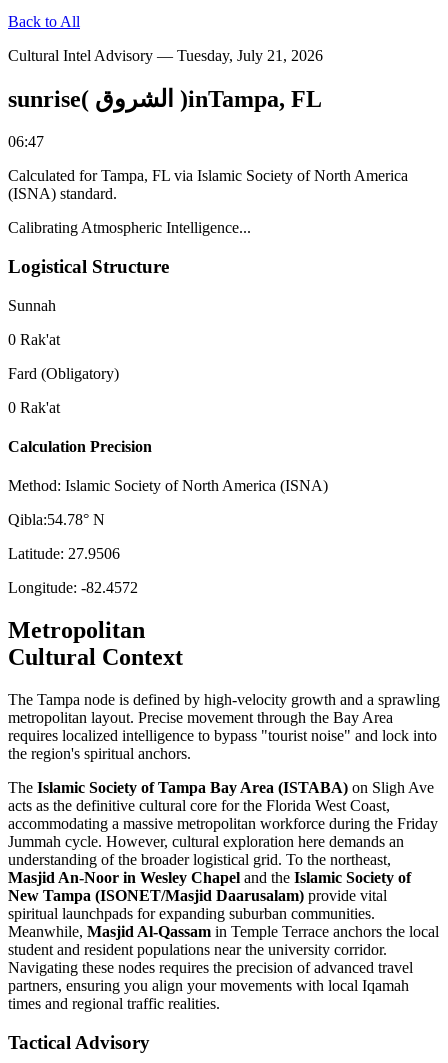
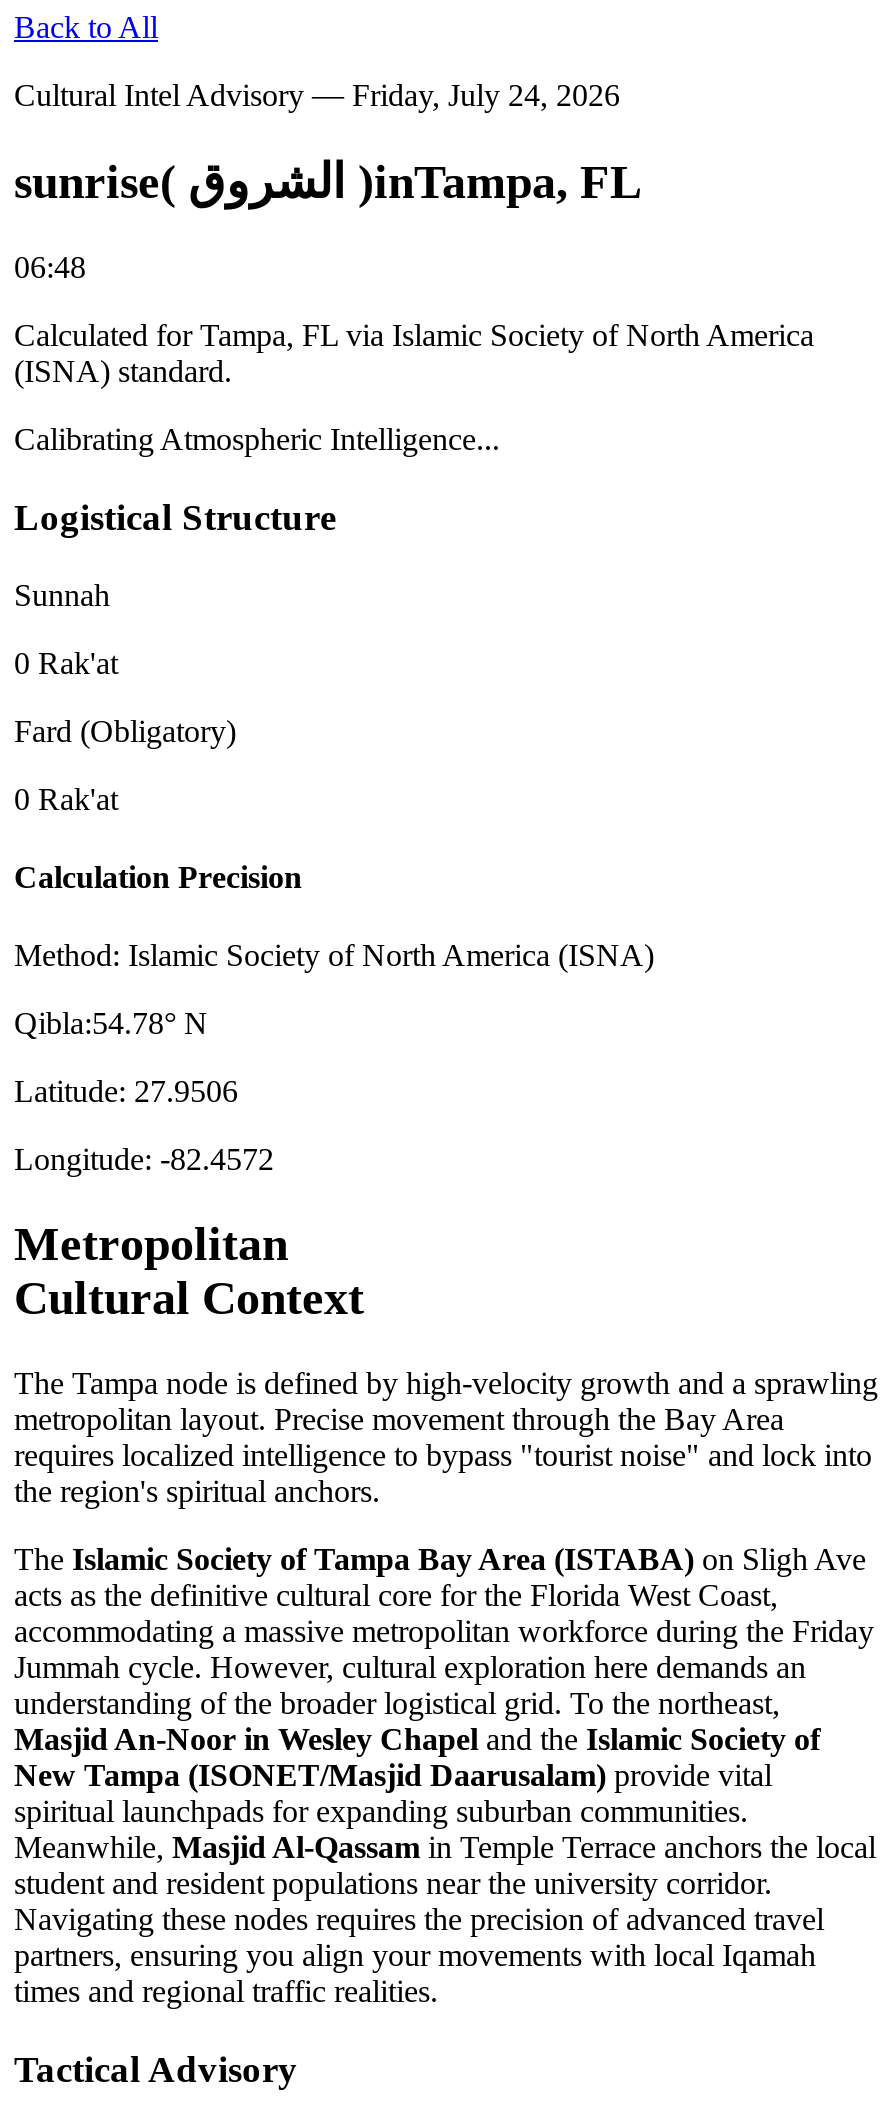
[8,47,323,64] Cultural Intel Advisory — Tuesday, July 21, 2026 -> [14,79,620,113] Cultural Intel Advisory — Friday, July 24, 2026
[8,133,44,150] 06:47 -> [14,250,86,284] 06:48

